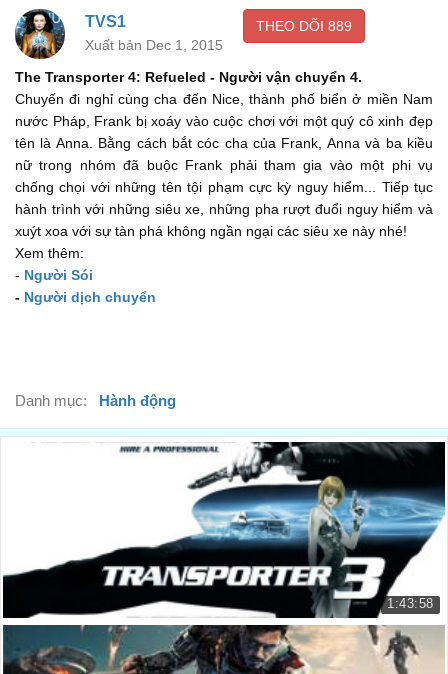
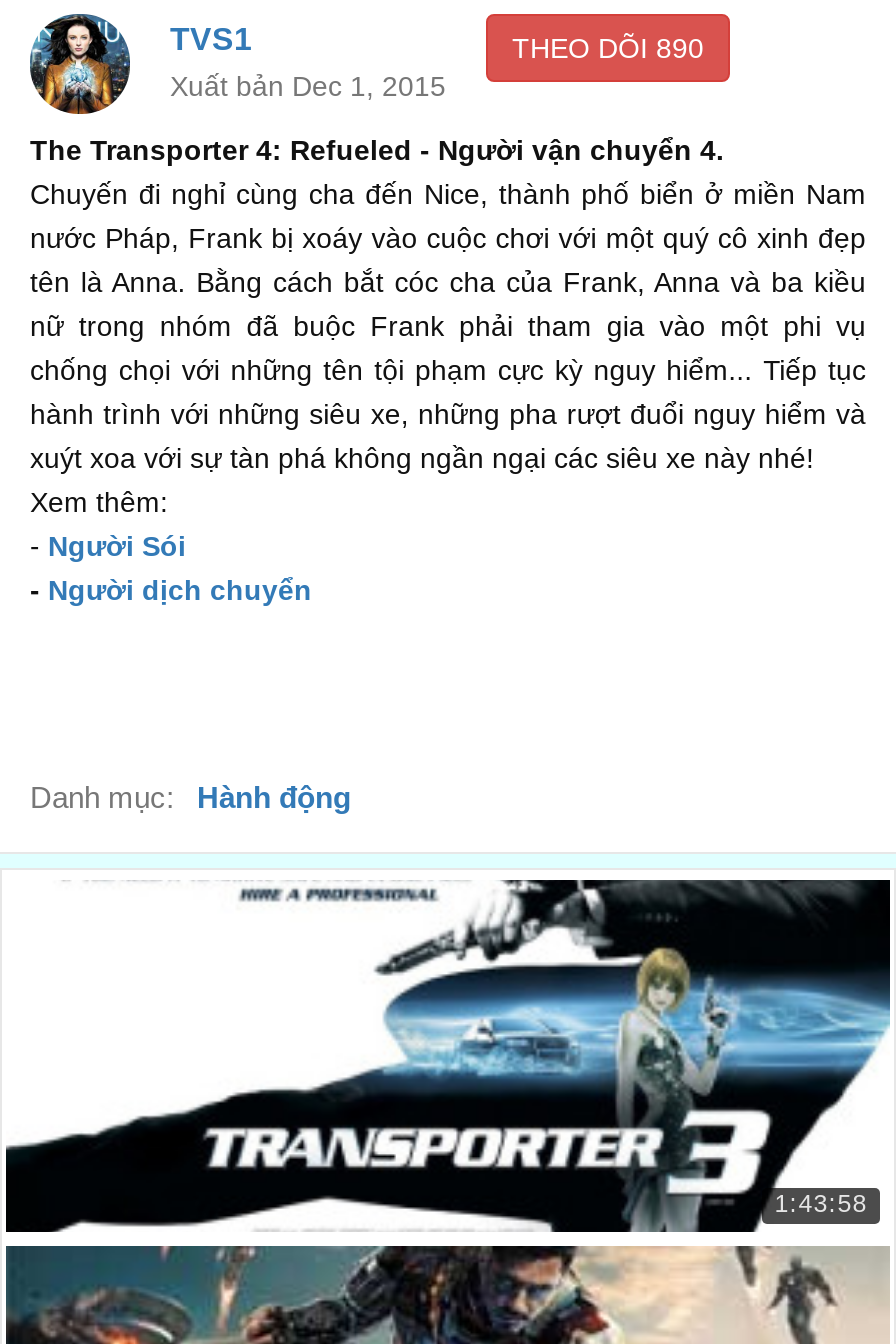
[256,18,352,34] THEO DÕI 889 -> [512,32,704,64] THEO DÕI 890

